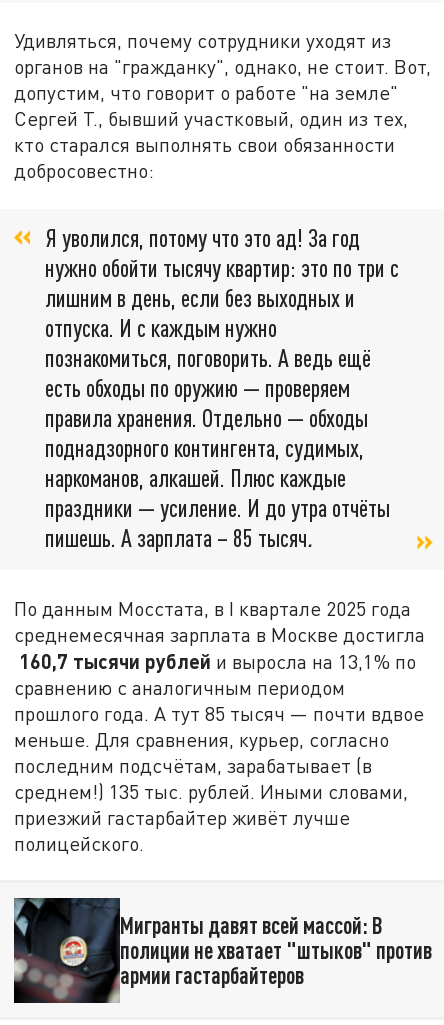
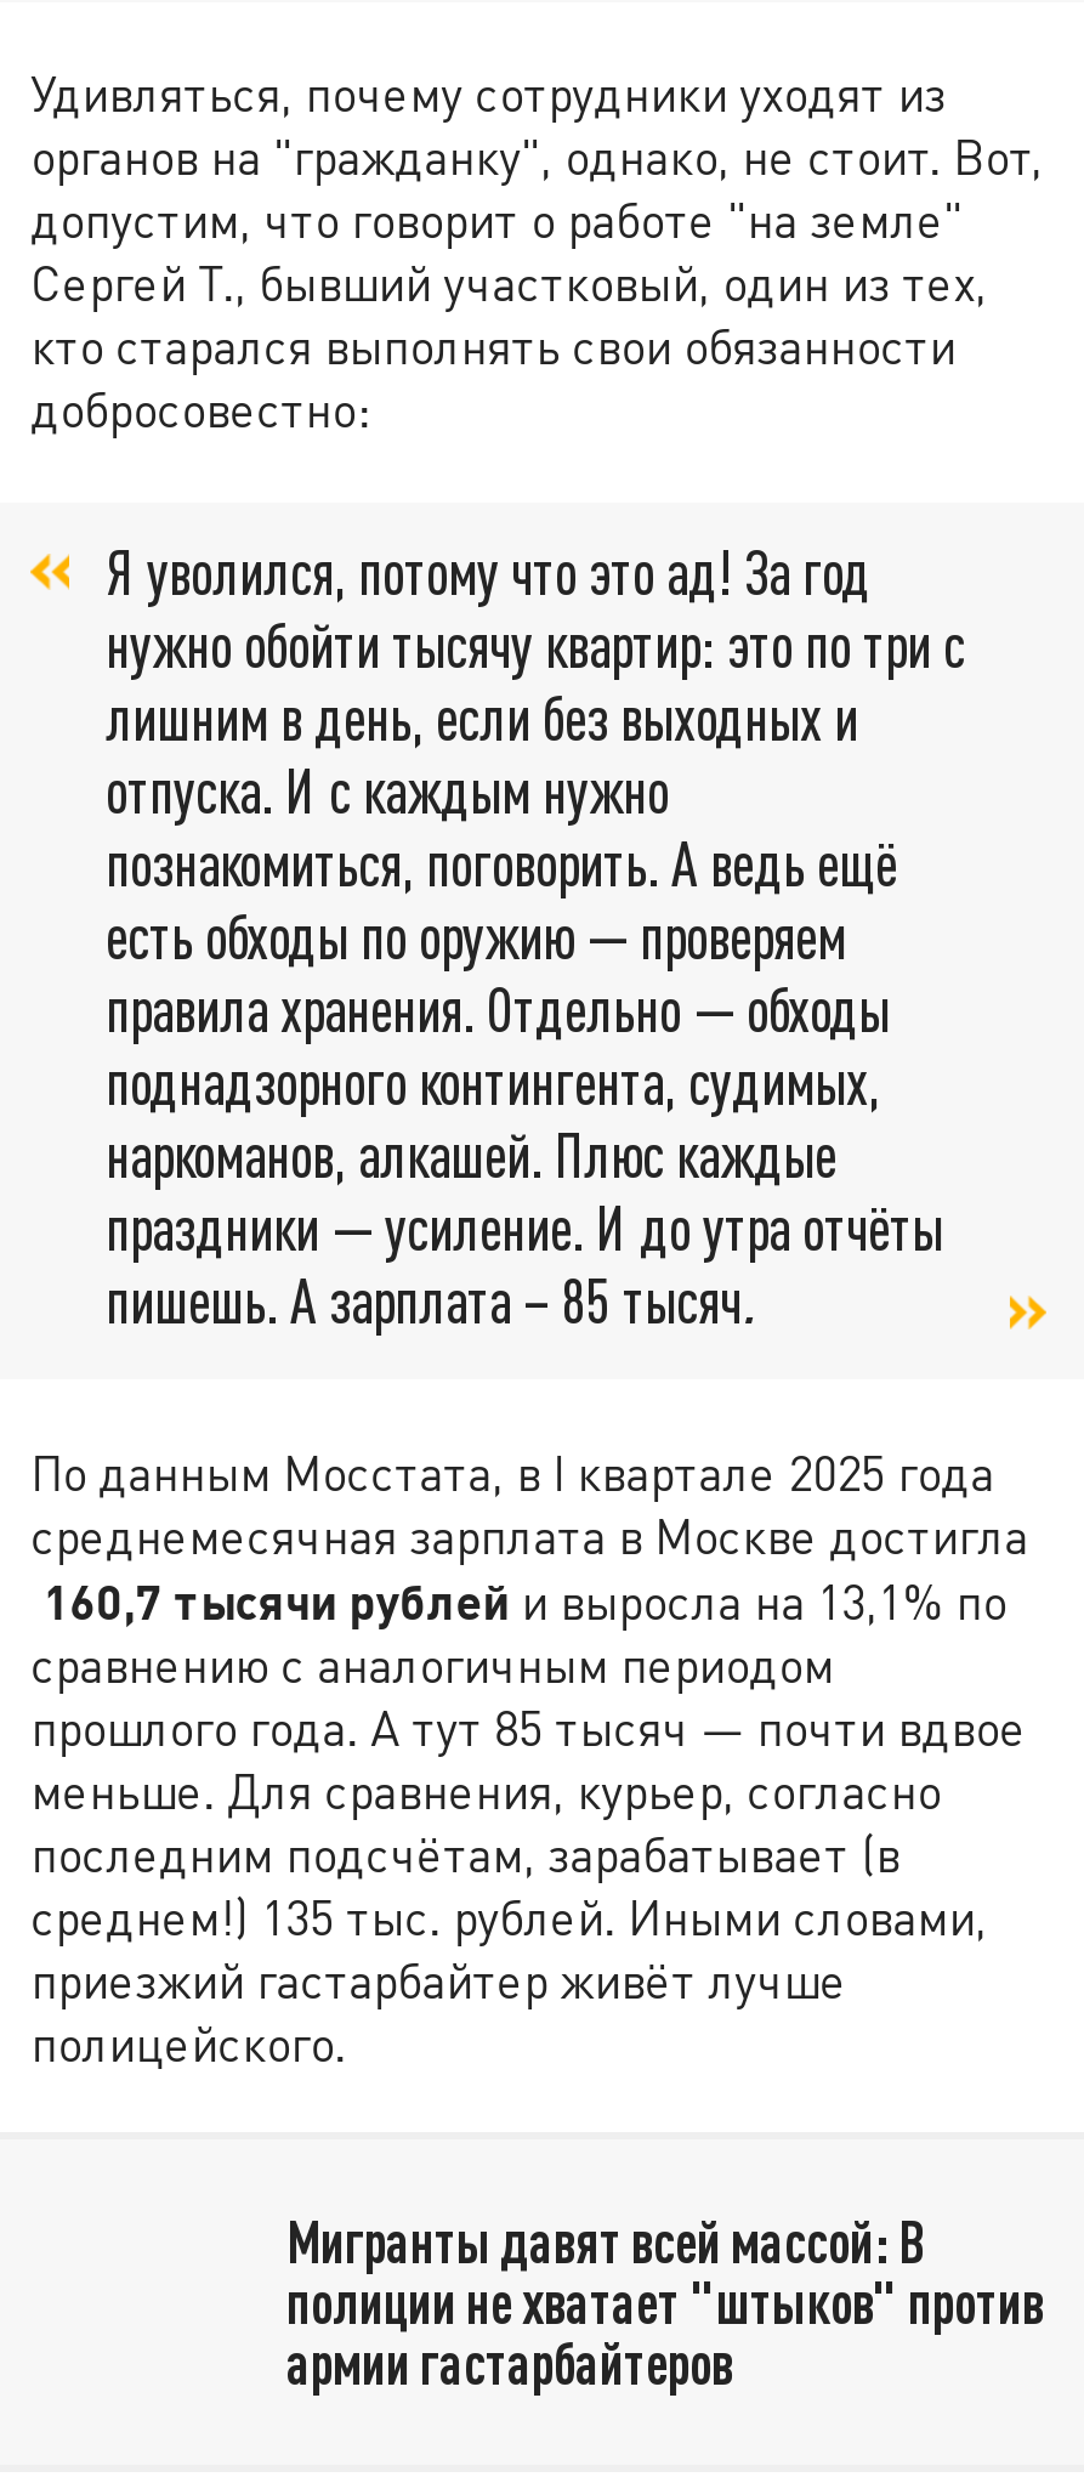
[13,897,121,1004] [image] -> none

